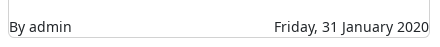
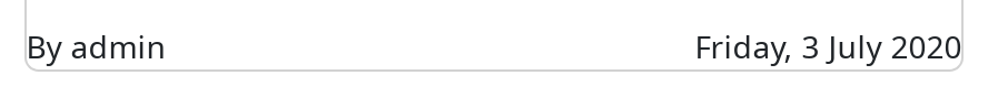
[274,17,429,36] Friday, 31 January 2020 -> [695,25,962,67] Friday, 3 July 2020

